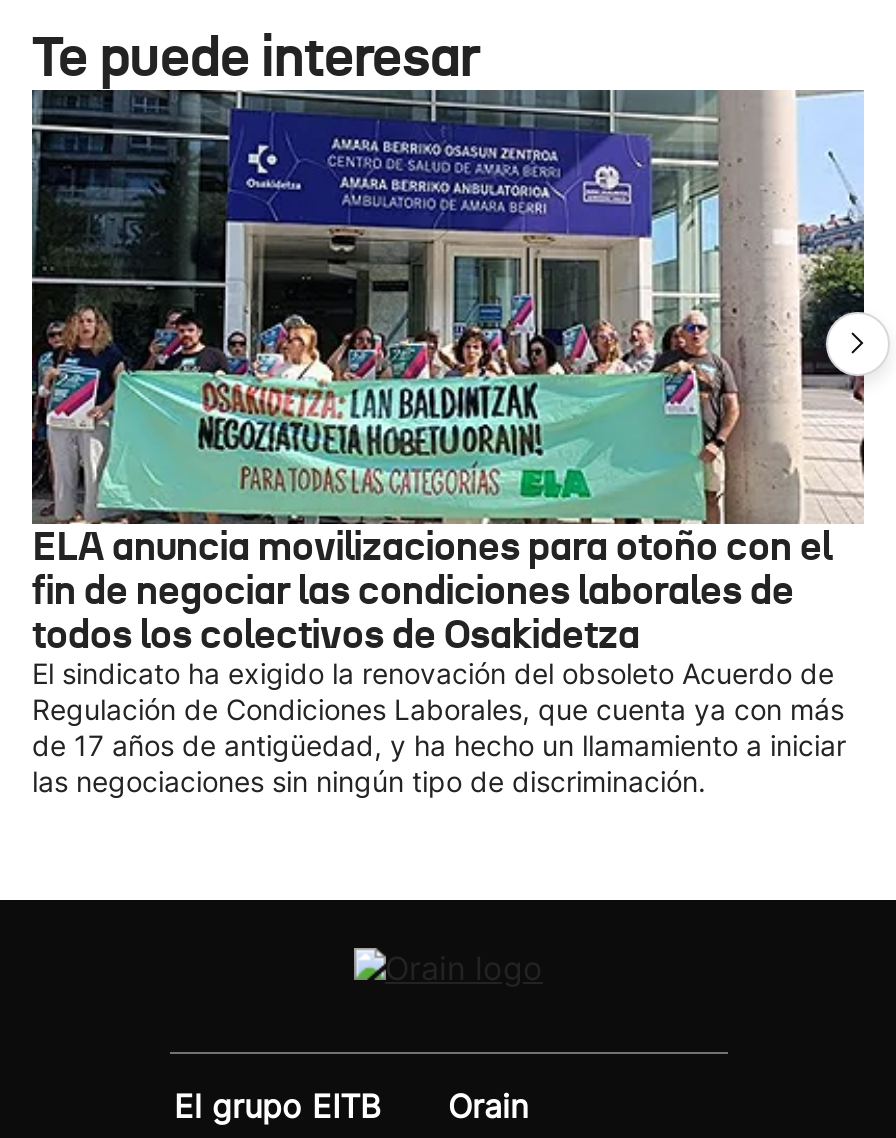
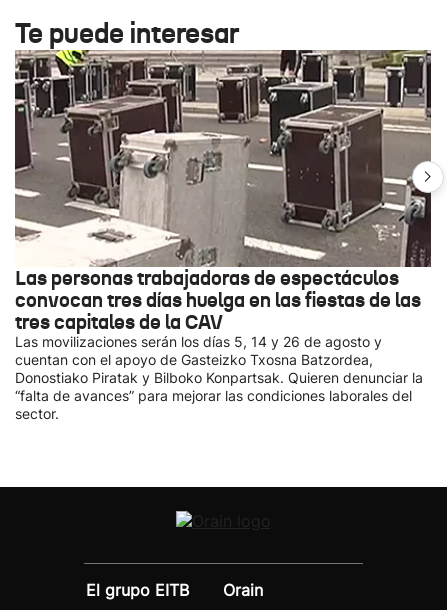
[30,90,866,798] [image] | ELA anuncia movilizaciones para otoño con el | fin de negociar las condiciones laborales de | todos los colectivos de Osakidetza | El sindicato ha exigido la renovación del obsoleto Acuerdo de | Regulación de Condiciones Laborales, que cuenta ya con más | de 17 años de antigüedad, y ha hecho un llamamiento a iniciar | las negociaciones sin ningún tipo de discriminación. -> [14,49,432,422] [image] | Las personas trabajadoras de espectáculos | convocan tres días huelga en las fiestas de las | tres capitales de la CAV | Las movilizaciones serán los días 5, 14 y 26 de agosto y | cuentan con el apoyo de Gasteizko Txosna Batzordea, | Donostiako Piratak y Bilboko Konpartsak. Quieren denunciar la | “falta de avances” para mejorar las condiciones laborales del | sector.

